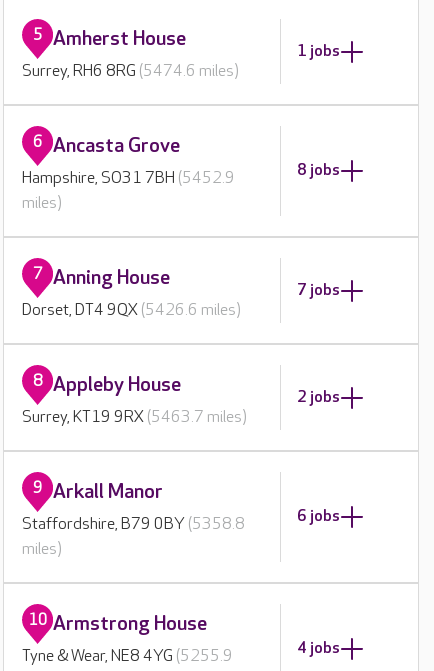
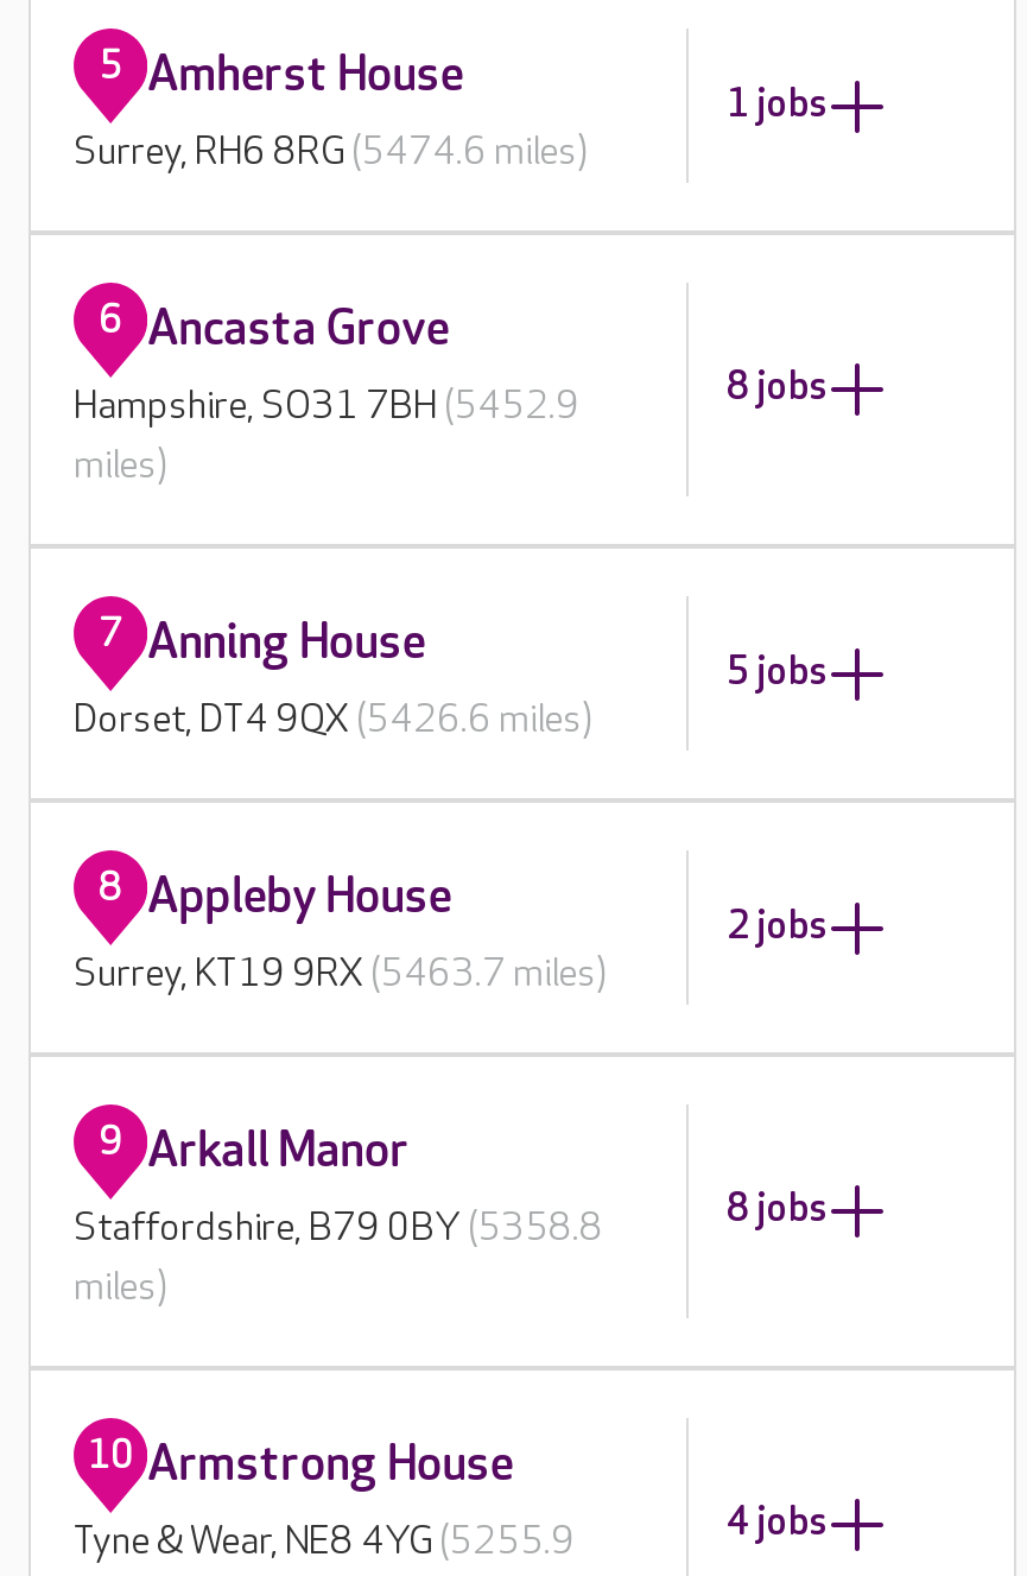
[297,280,340,299] 7 jobs -> [727,650,829,695] 5 jobs
[297,507,340,526] 6 jobs -> [727,1188,829,1233] 8 jobs

